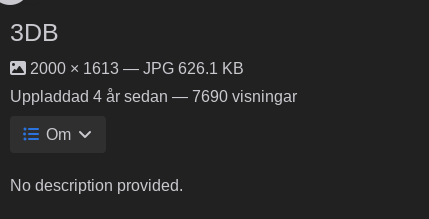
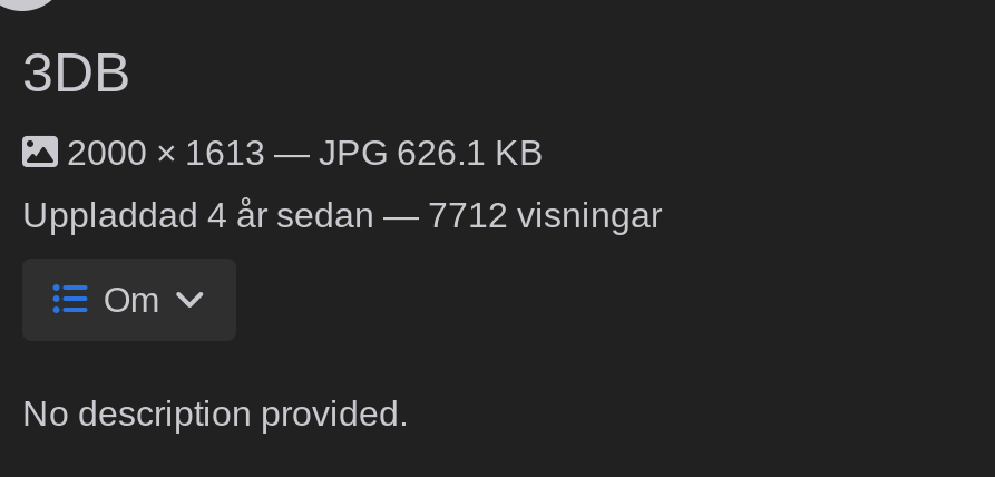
[10,88,297,105] Uppladdad 4 år sedan — 7690 visningar -> [22,197,662,235] Uppladdad 4 år sedan — 7712 visningar

